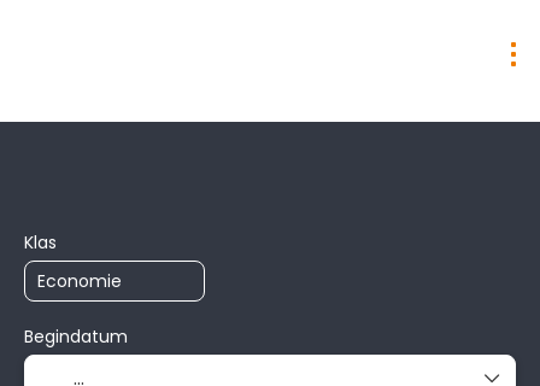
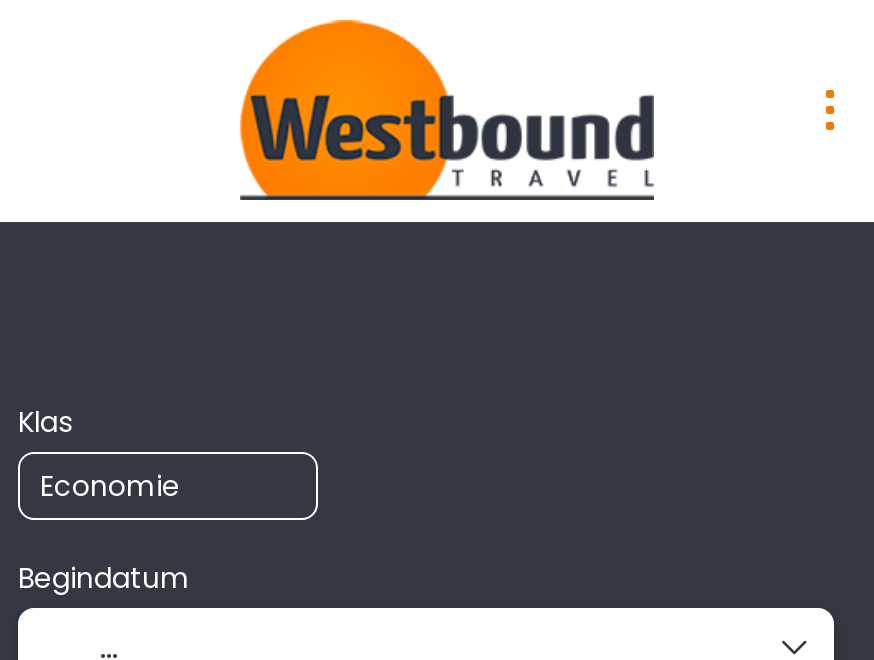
none -> [238,18,656,202] [image]

